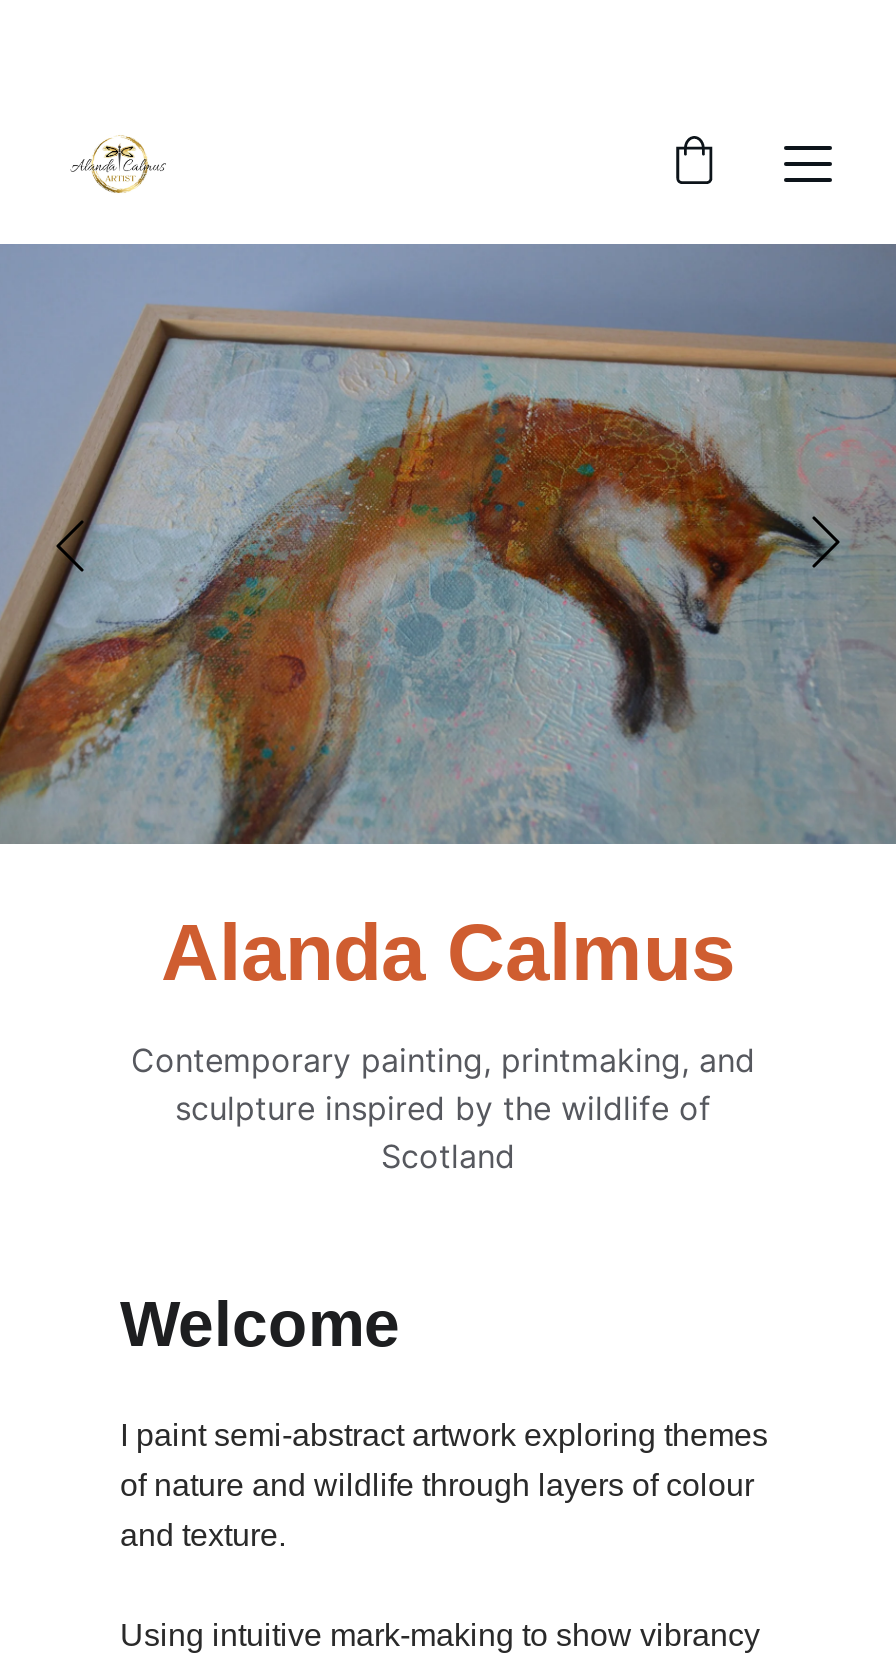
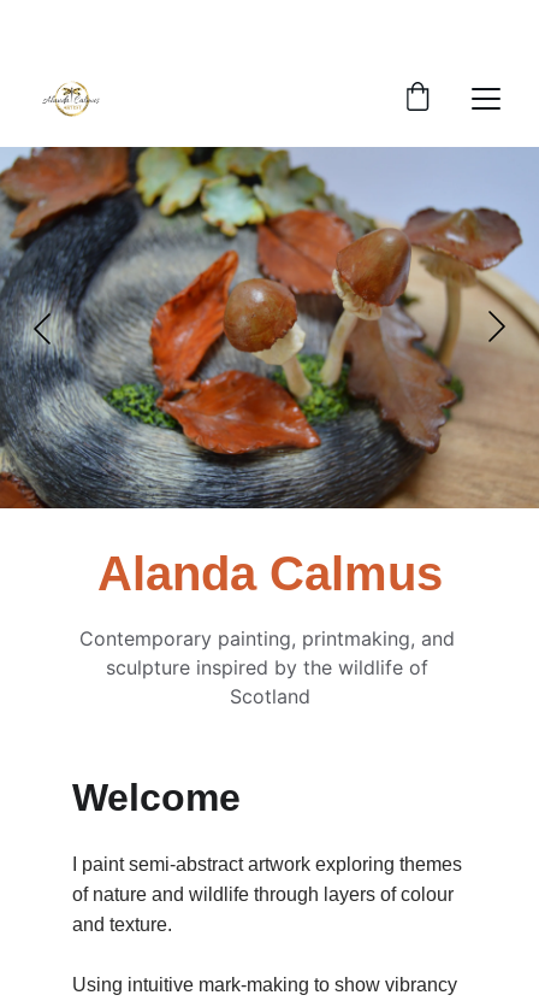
[6,242,890,846] [image] -> [4,146,535,510] [image]

